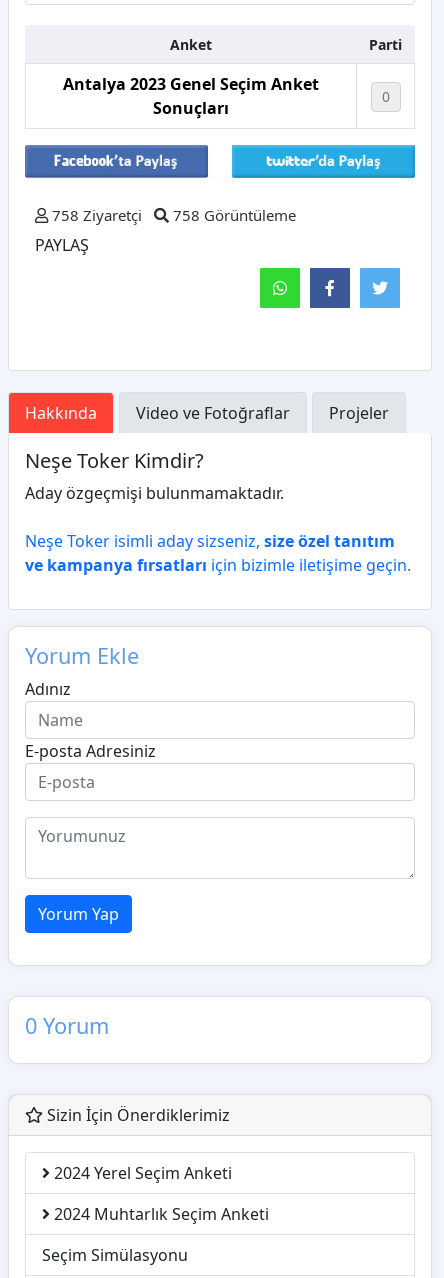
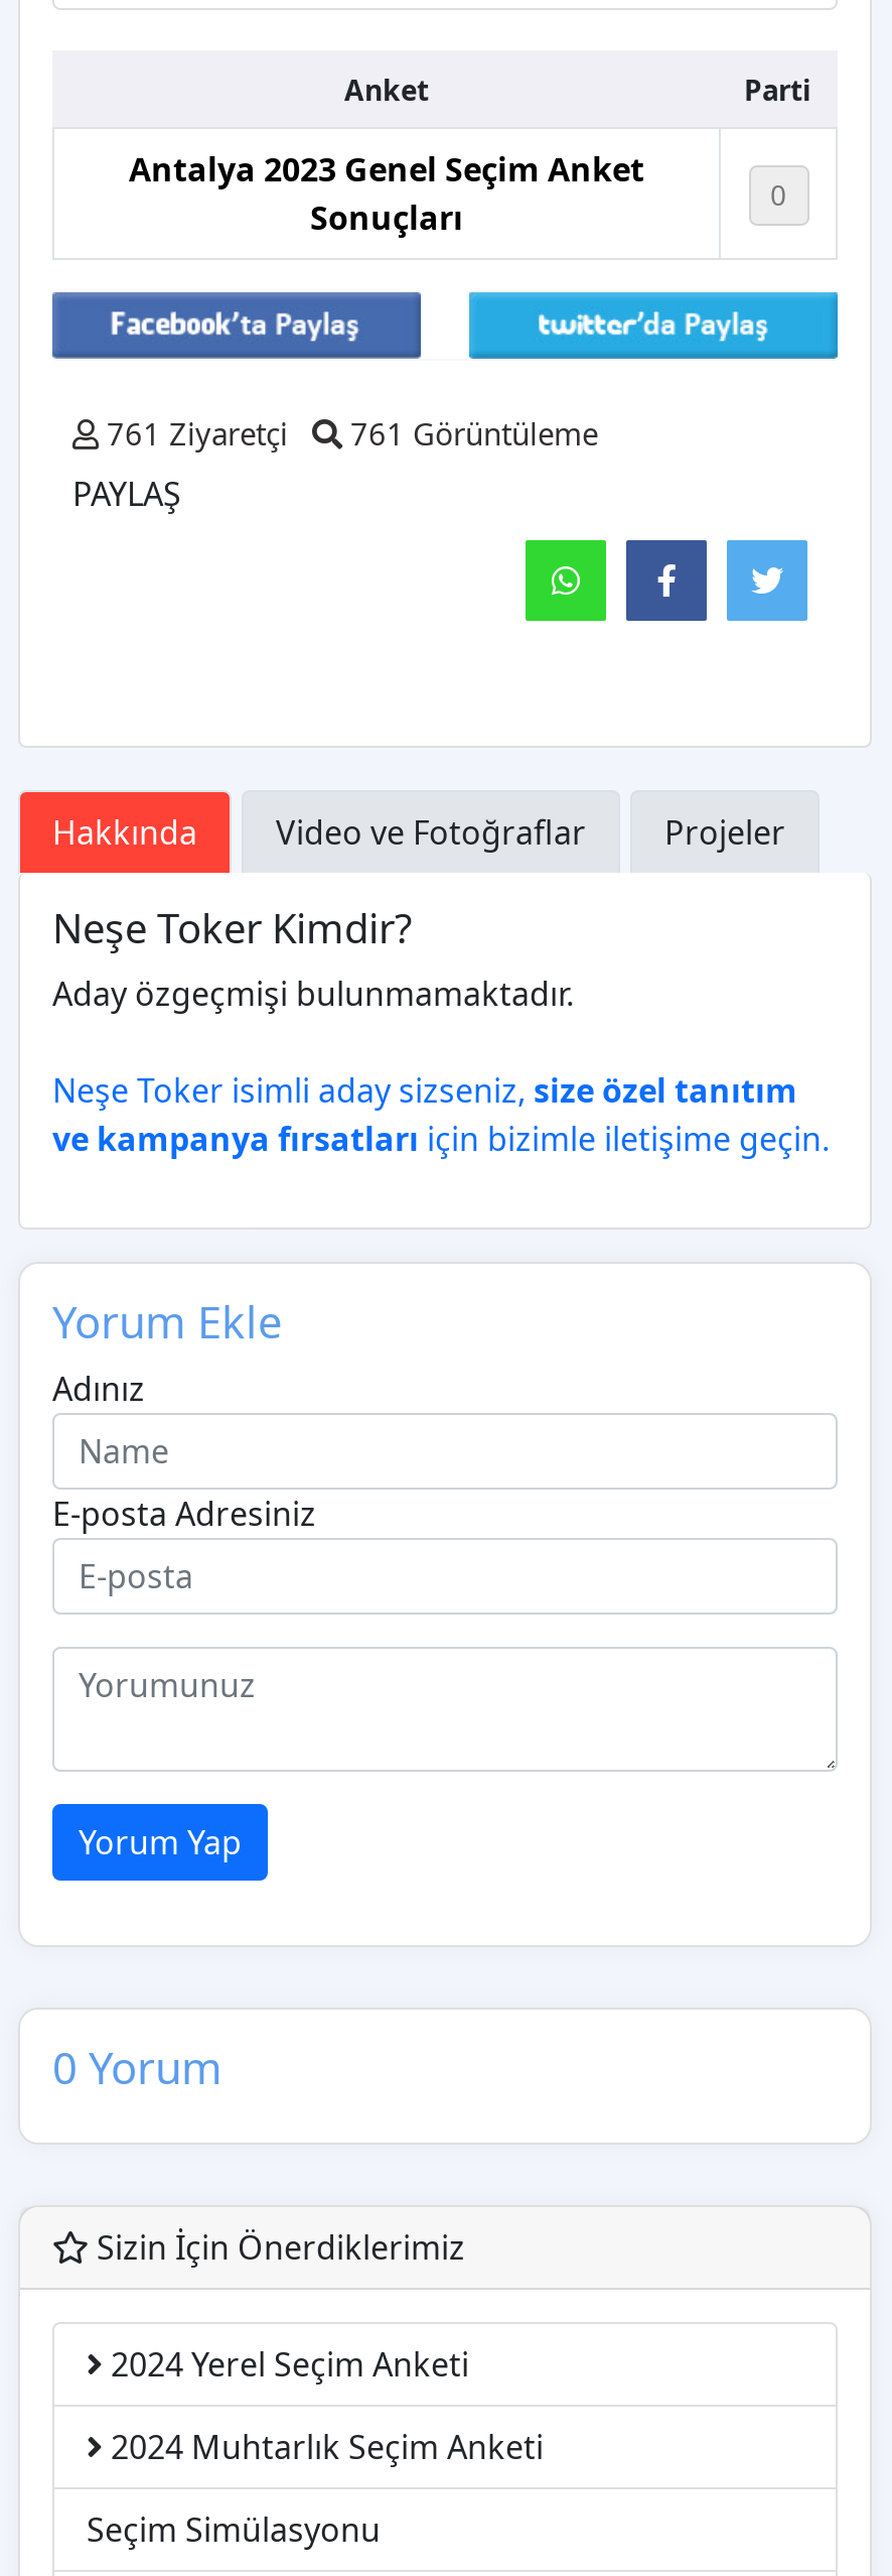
[48,205,142,225] 758 Ziyaretçi -> [99,413,288,454] 761 Ziyaretçi
[169,205,296,225] 758 Görüntüleme -> [342,413,598,454] 761 Görüntüleme

